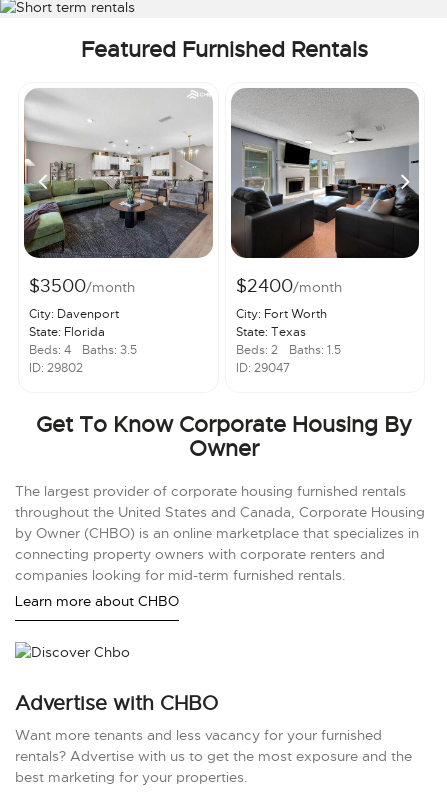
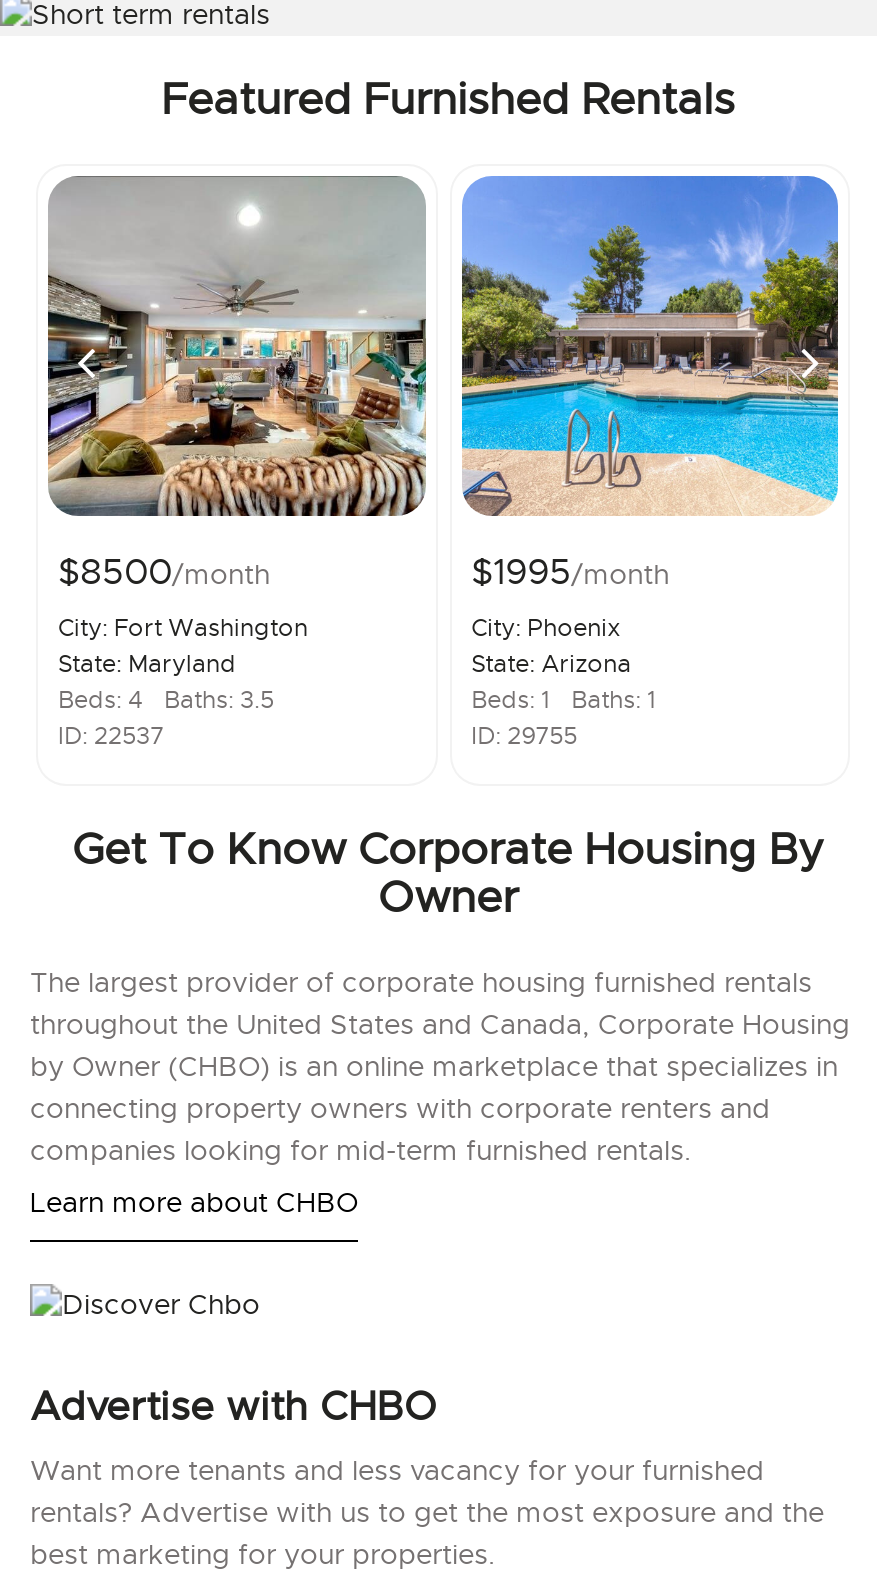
[23,89,214,340] [image] | $3500/month | City: Davenport | State: Florida -> [46,176,428,680] [image] | $8500/month | City: Fort Washington | State: Maryland
[230,88,420,376] [image] | $2400/month | City: Fort Worth | State: Texas | Beds: 2 | Baths: 1.5 | ID: 29047 -> [460,176,840,752] [image] | $1995/month | City: Phoenix | State: Arizona | Beds: 1 | Baths: 1 | ID: 29755
[29,360,83,376] ID: 29802 -> [58,720,164,752] ID: 22537

